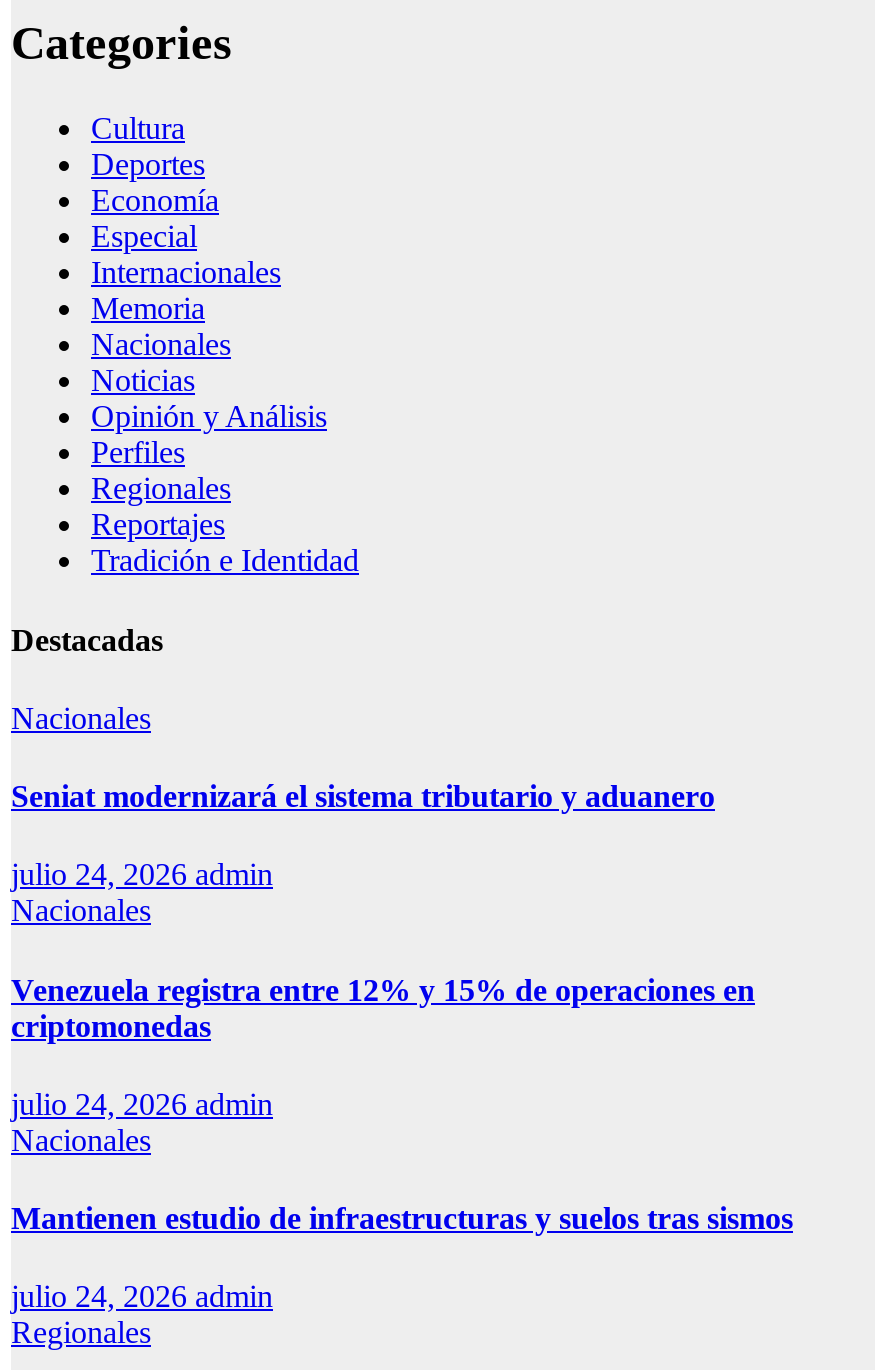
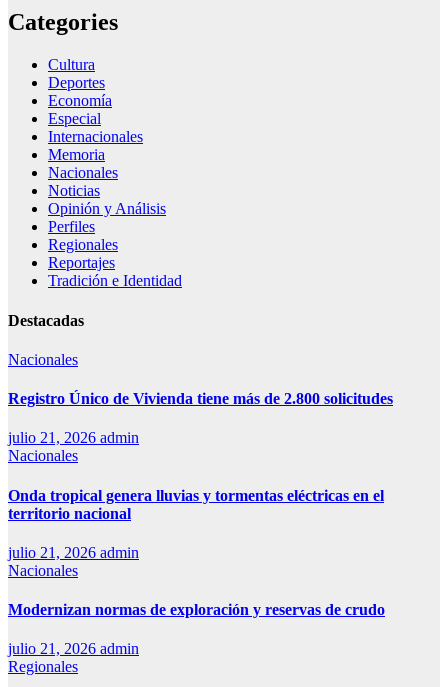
[11,779,715,813] Seniat modernizará el sistema tributario y aduanero -> [8,390,393,407] Registro Único de Vivienda tiene más de 2.800 solicitudes
[11,858,273,892] julio 24, 2026 admin -> [8,429,139,446] julio 21, 2026 admin
[11,972,755,1042] Venezuela registra entre 12% y 15% de operaciones en | criptomonedas -> [8,487,384,522] Onda tropical genera lluvias y tormentas eléctricas en el | territorio nacional
[11,1087,273,1121] julio 24, 2026 admin -> [8,544,139,561] julio 21, 2026 admin
[11,1201,793,1235] Mantienen estudio de infraestructuras y suelos tras sismos -> [8,601,385,618] Modernizan normas de exploración y reservas de crudo
[11,1280,273,1314] julio 24, 2026 admin -> [8,640,139,657] julio 21, 2026 admin

